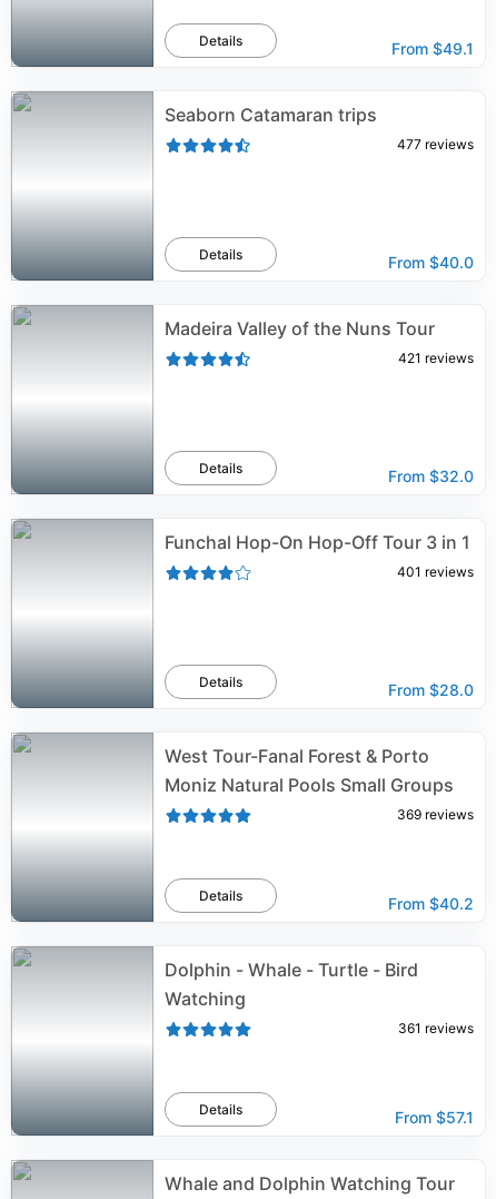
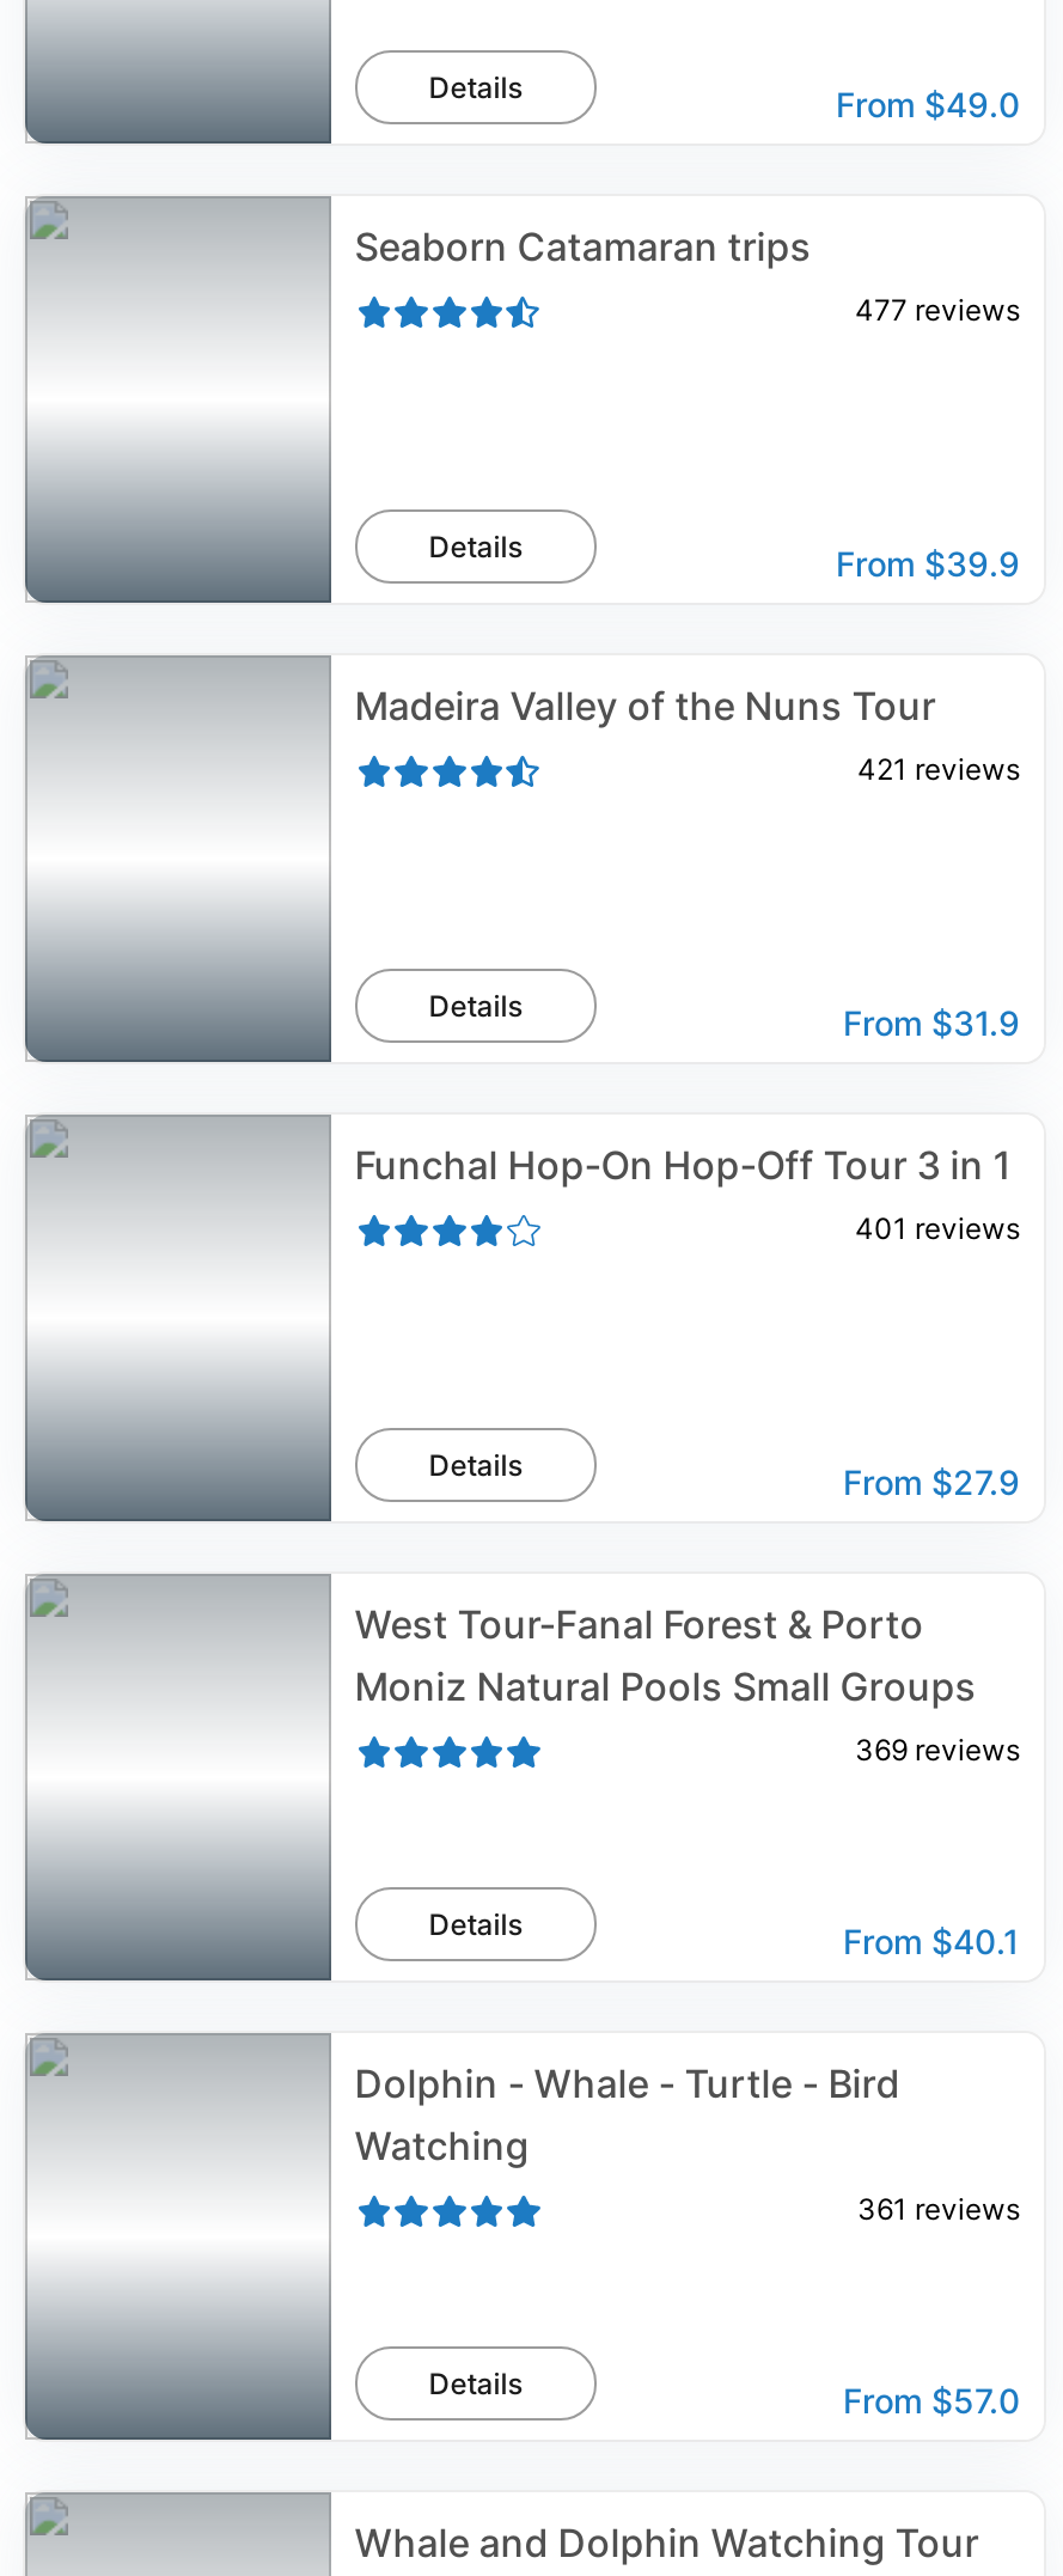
[391,39,474,58] From $49.1 -> [836,84,1020,124] From $49.0
[388,253,474,272] From $40.0 -> [836,543,1020,584] From $39.9
[388,466,474,485] From $32.0 -> [843,1002,1020,1043] From $31.9
[388,680,474,699] From $28.0 -> [843,1461,1020,1502] From $27.9
[388,894,474,913] From $40.2 -> [843,1921,1020,1961] From $40.1
[395,1108,474,1127] From $57.1 -> [843,2380,1020,2421] From $57.0

